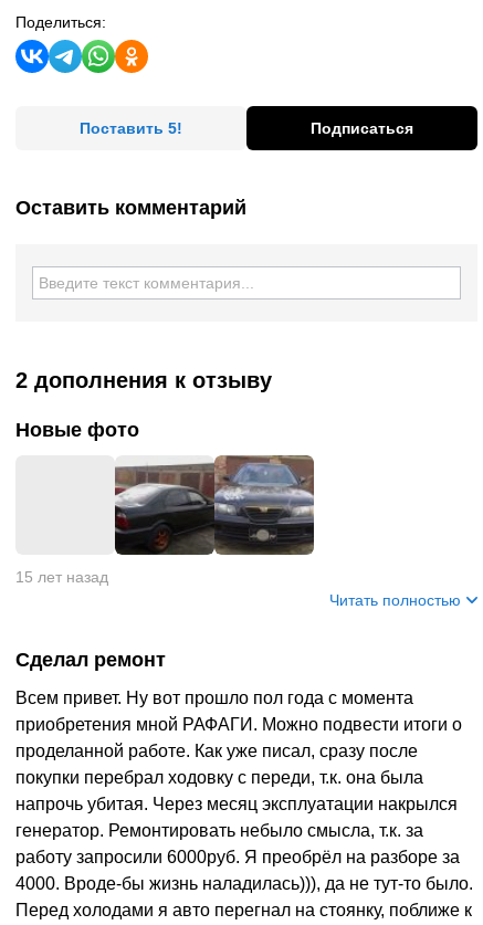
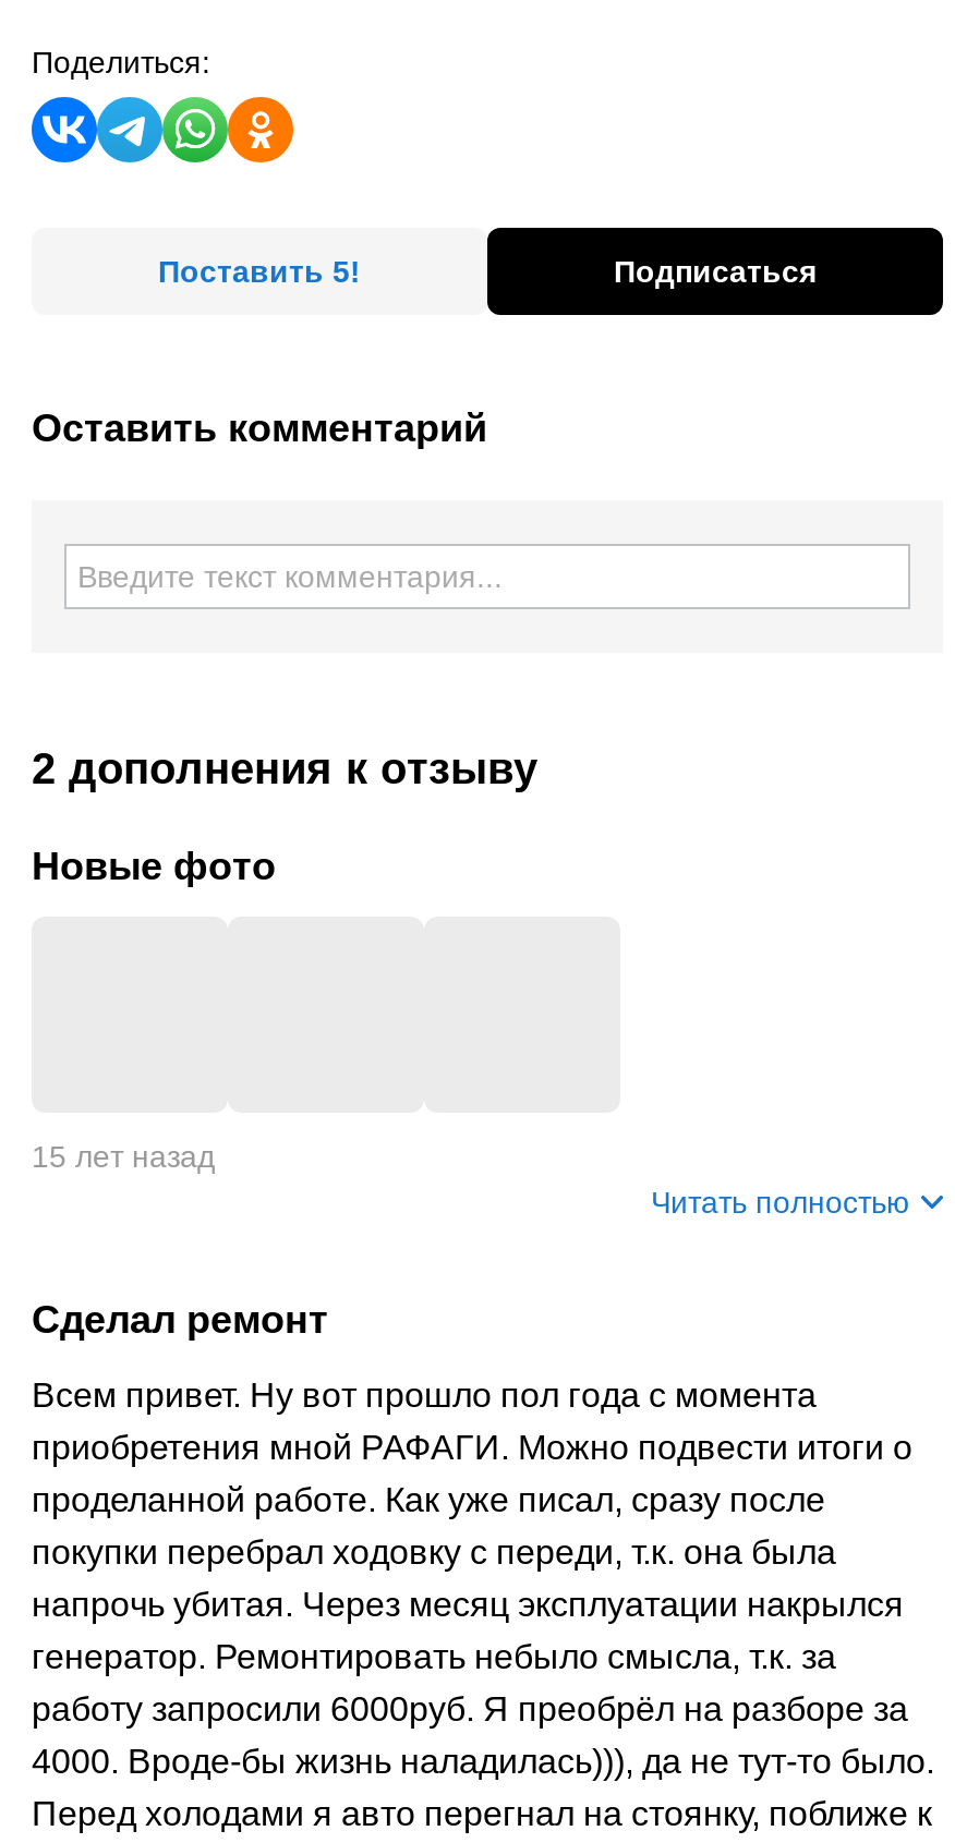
[114,454,315,556] [image] -> none

